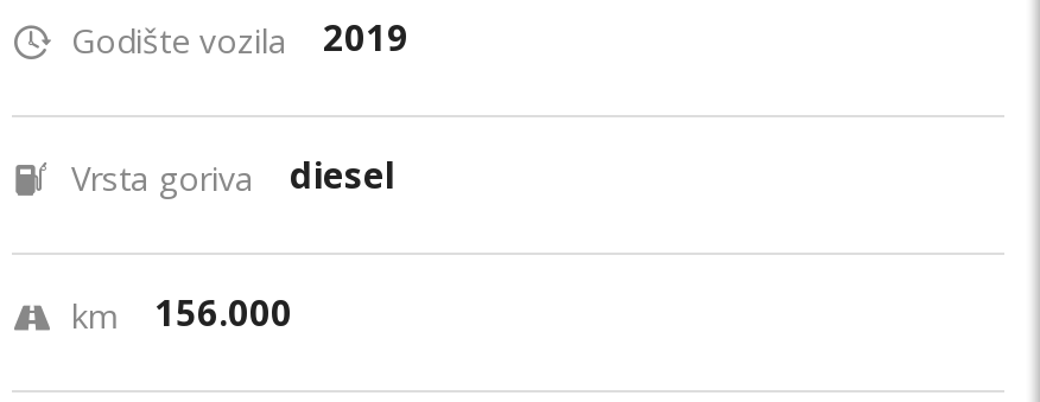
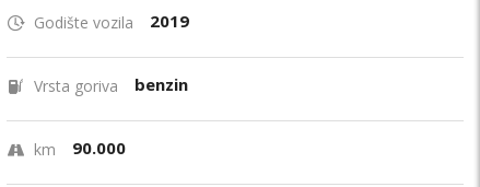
[290,151,394,198] diesel -> [134,73,188,95] benzin
[71,288,292,338] km 156.000 -> [34,137,126,160] km 90.000

